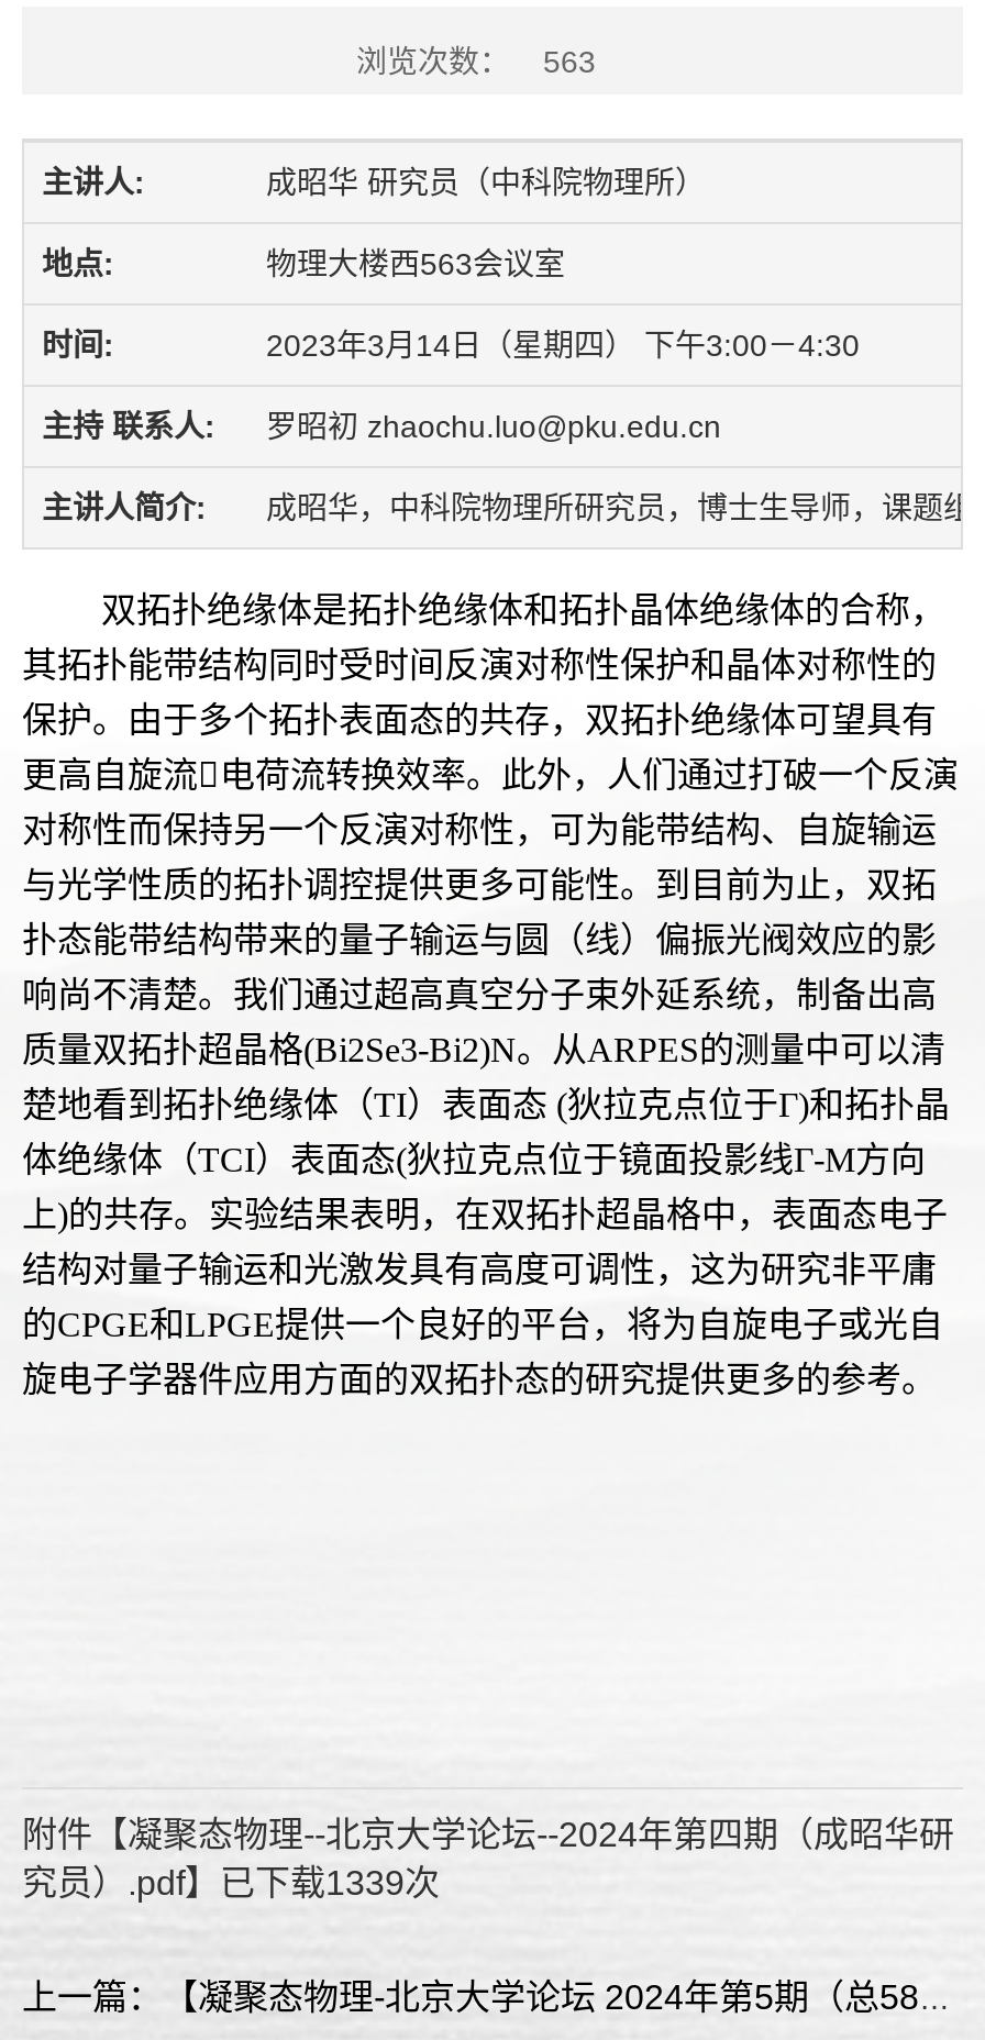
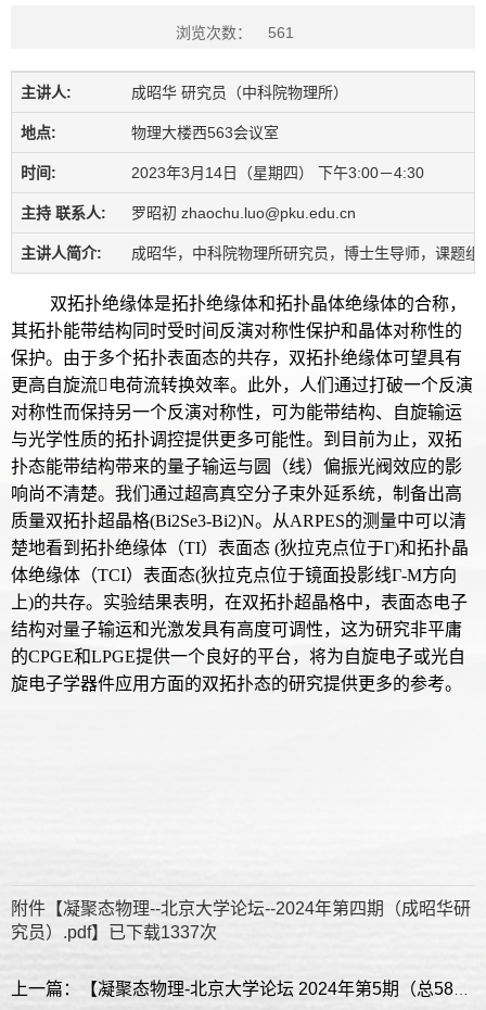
[356,43,596,78] 浏览次数： 563 -> [176,24,294,41] 浏览次数： 561
[22,1863,440,1901] 究员）.pdf】已下载1339次 -> [11,923,217,941] 究员）.pdf】已下载1337次

